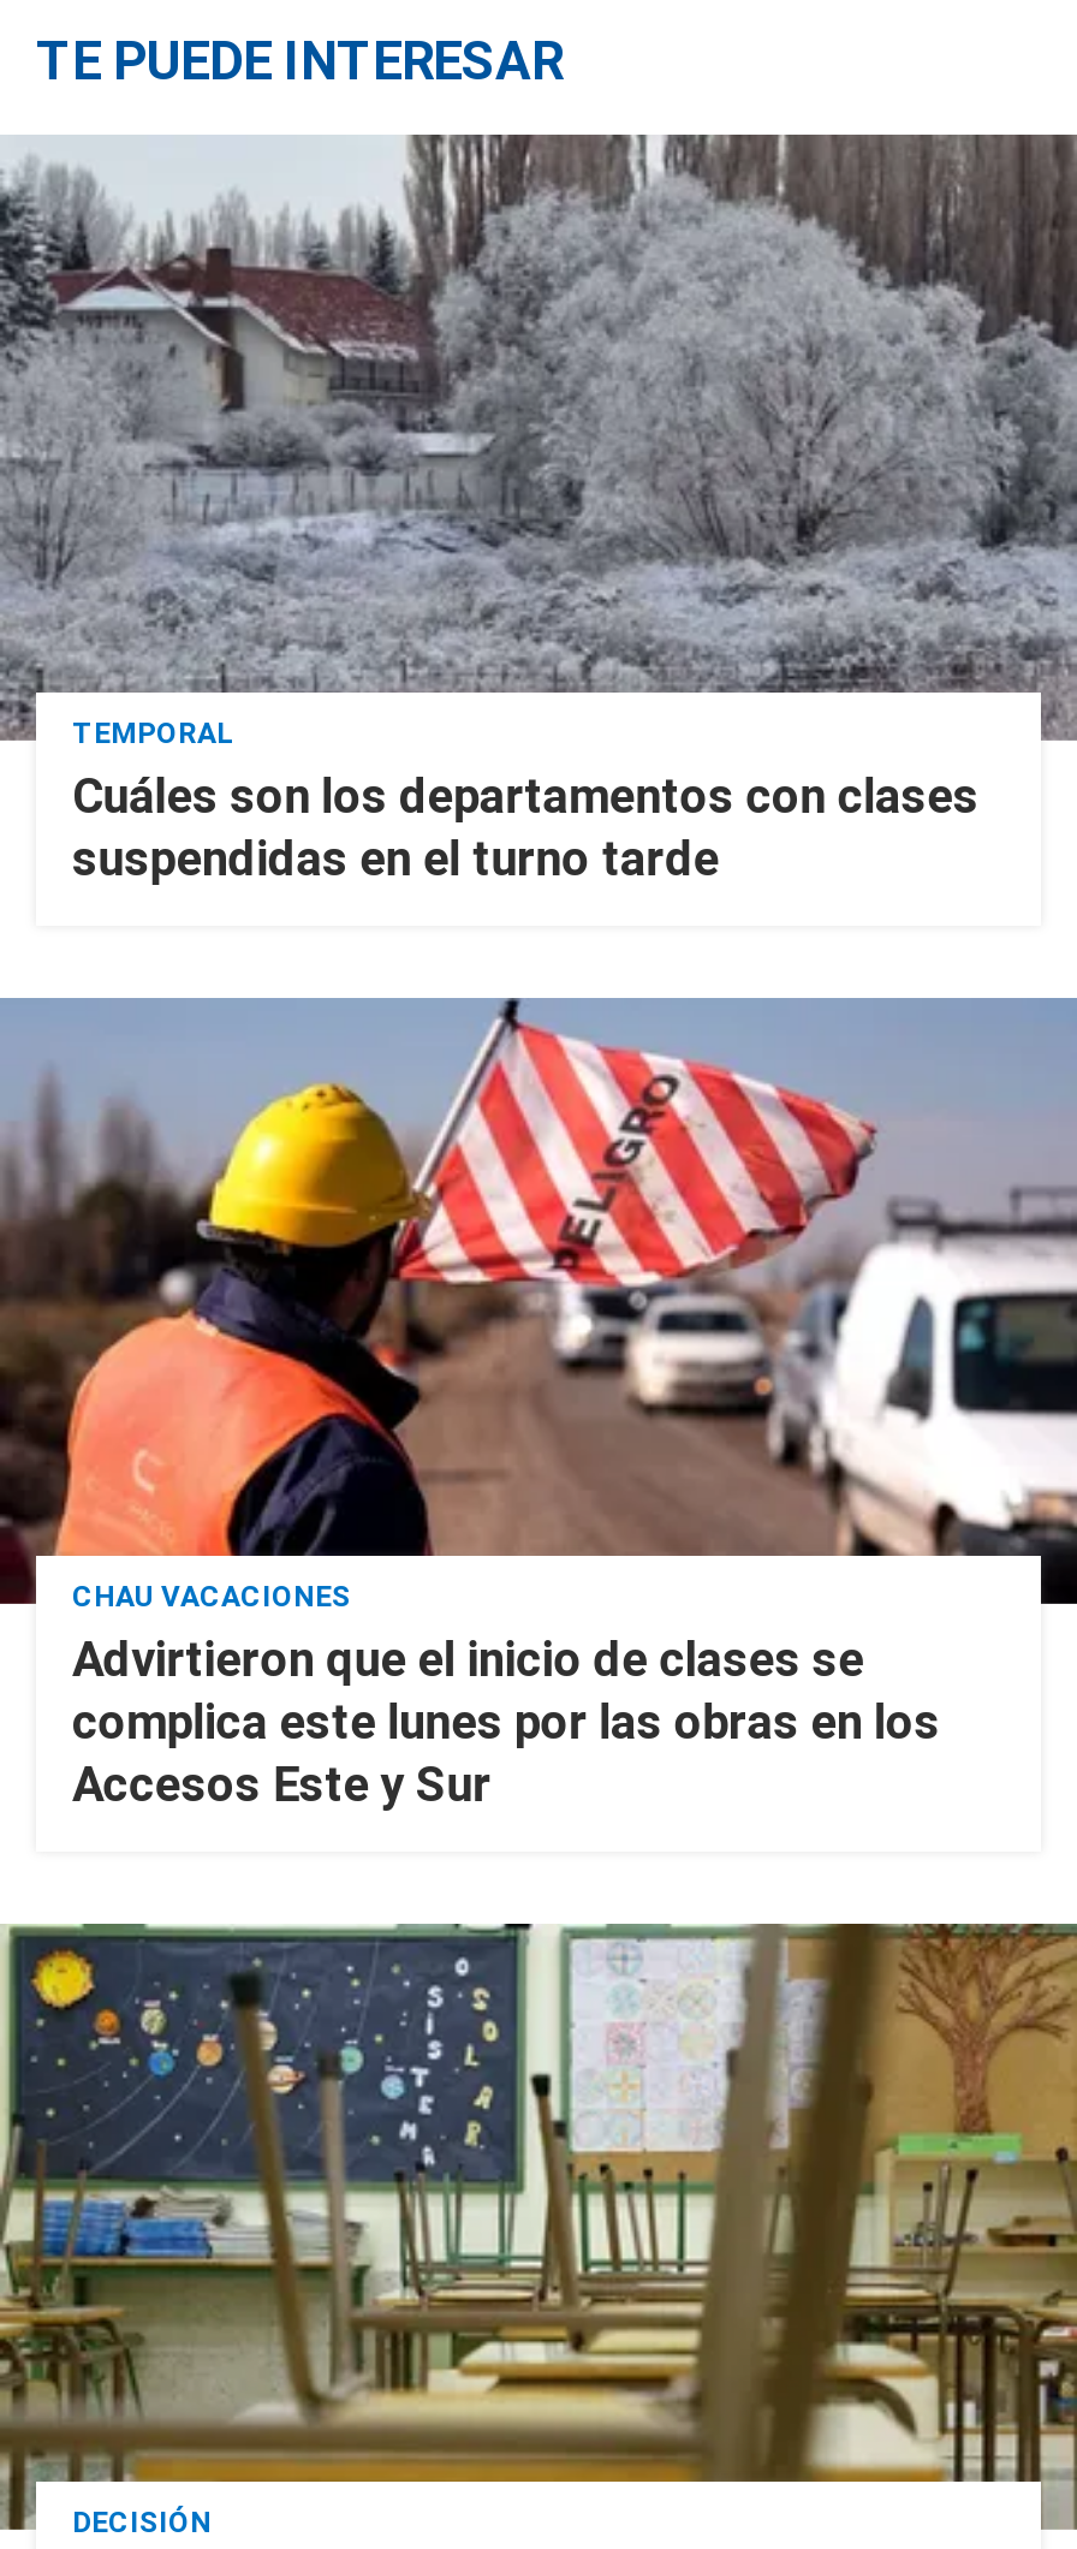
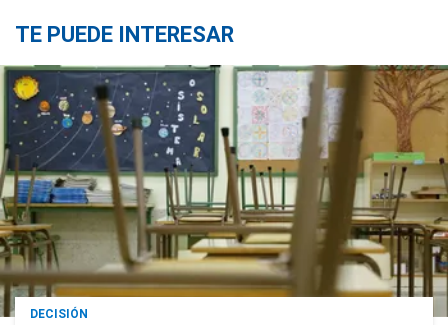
[7,132,1070,887] [image] | TEMPORAL | Cuáles son los departamentos con clases | suspendidas en el turno tarde -> none
[7,996,1070,1813] [image] | CHAU VACACIONES | Advirtieron que el inicio de clases se | complica este lunes por las obras en los | Accesos Este y Sur -> none

